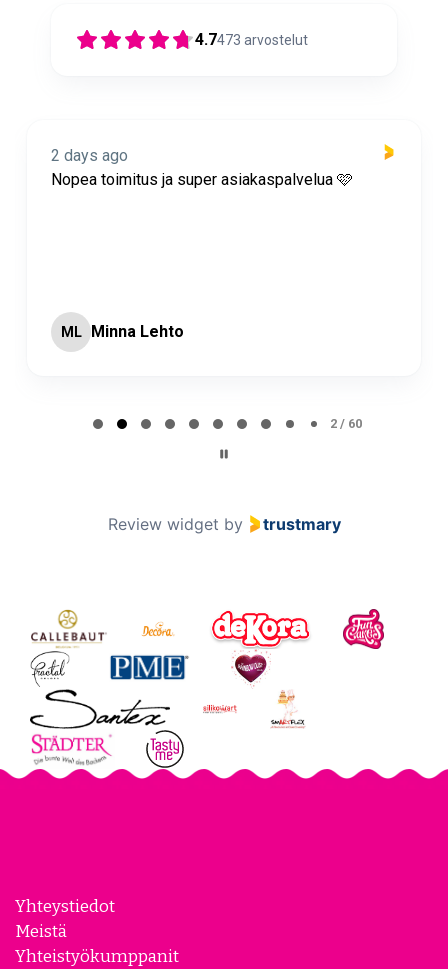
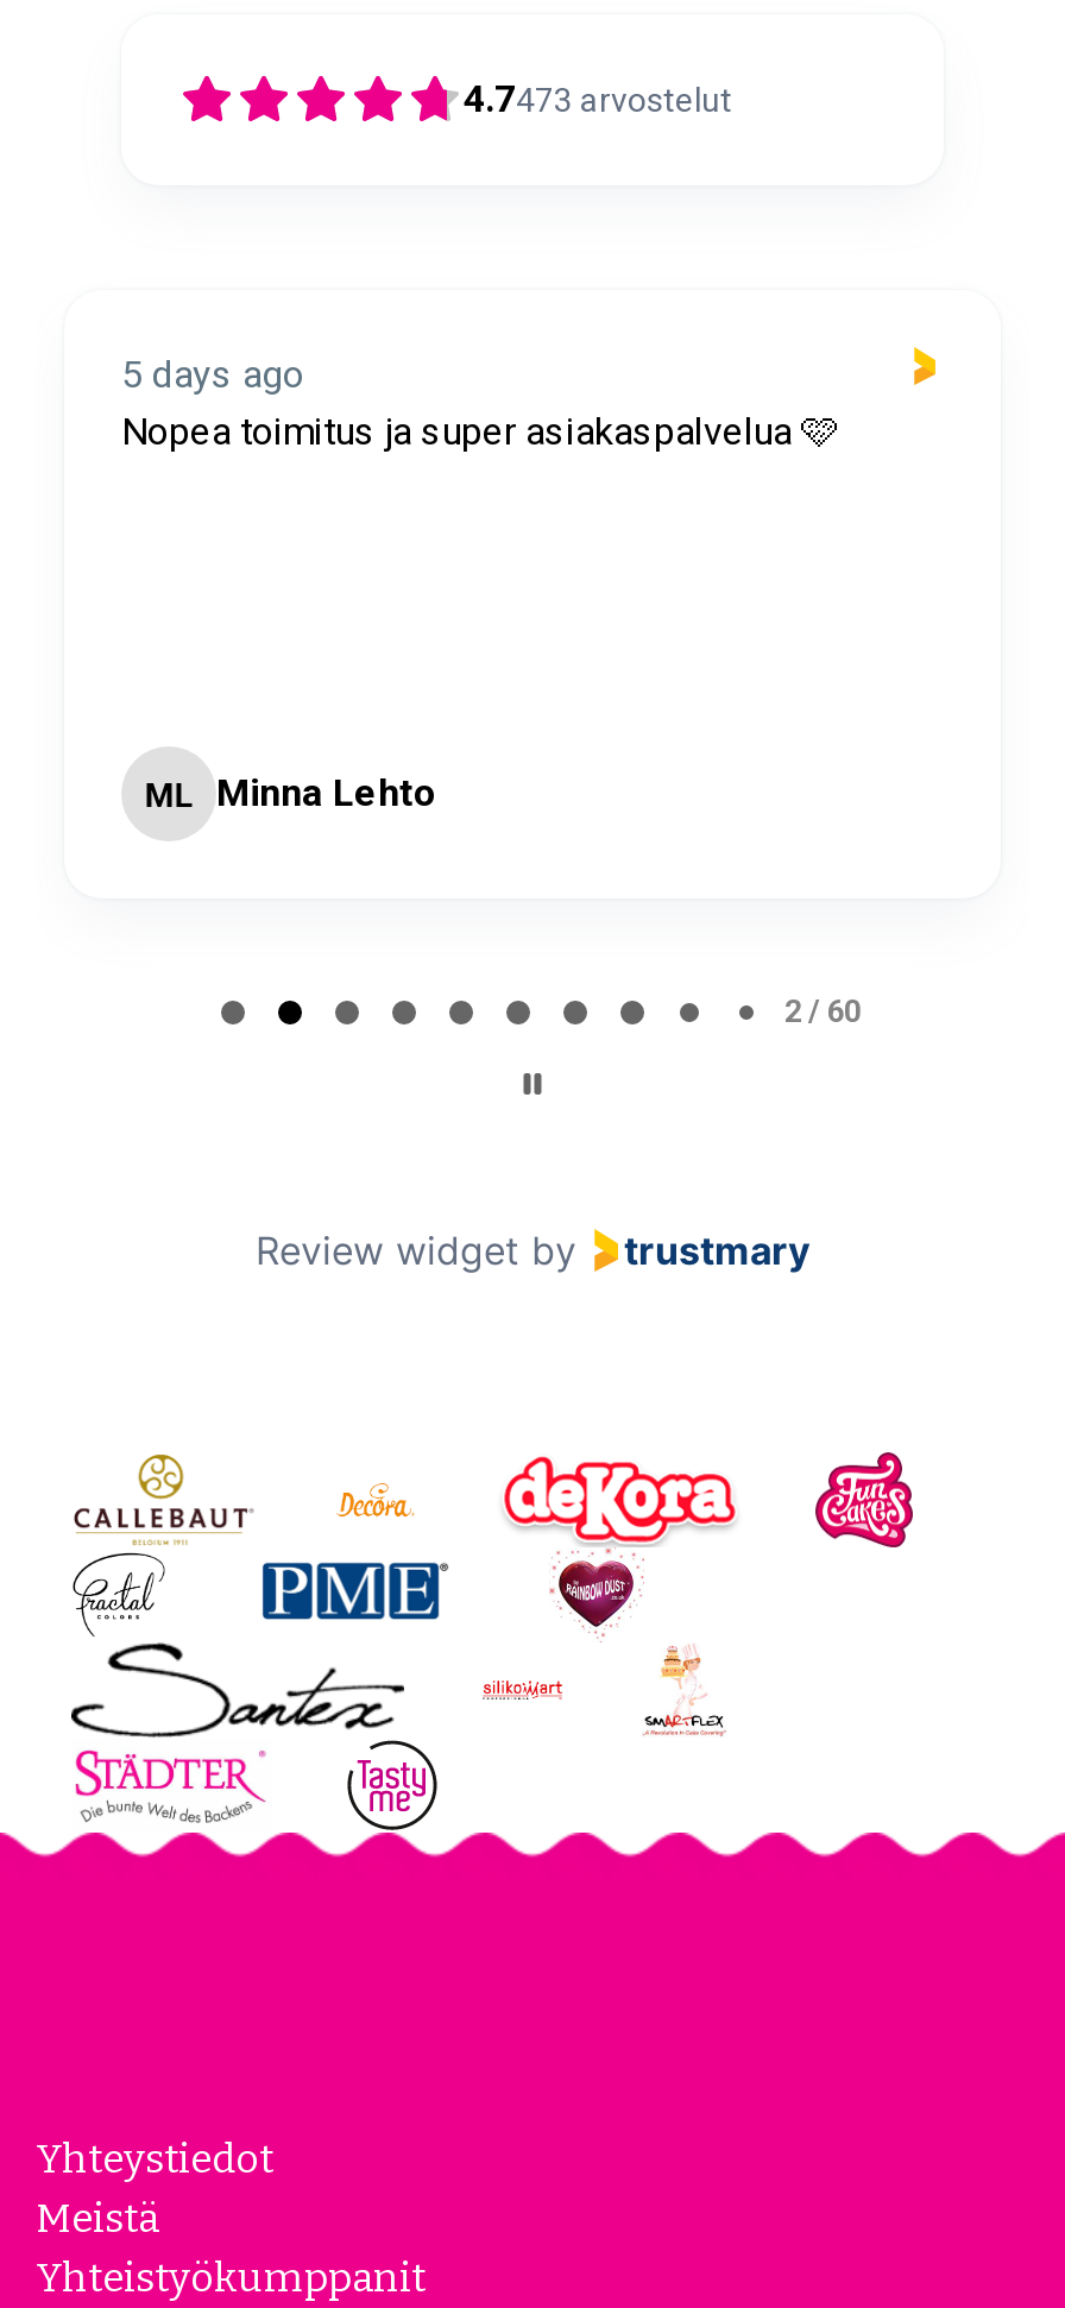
[51,145,128,164] 2 days ago -> [121,351,304,396] 5 days ago

